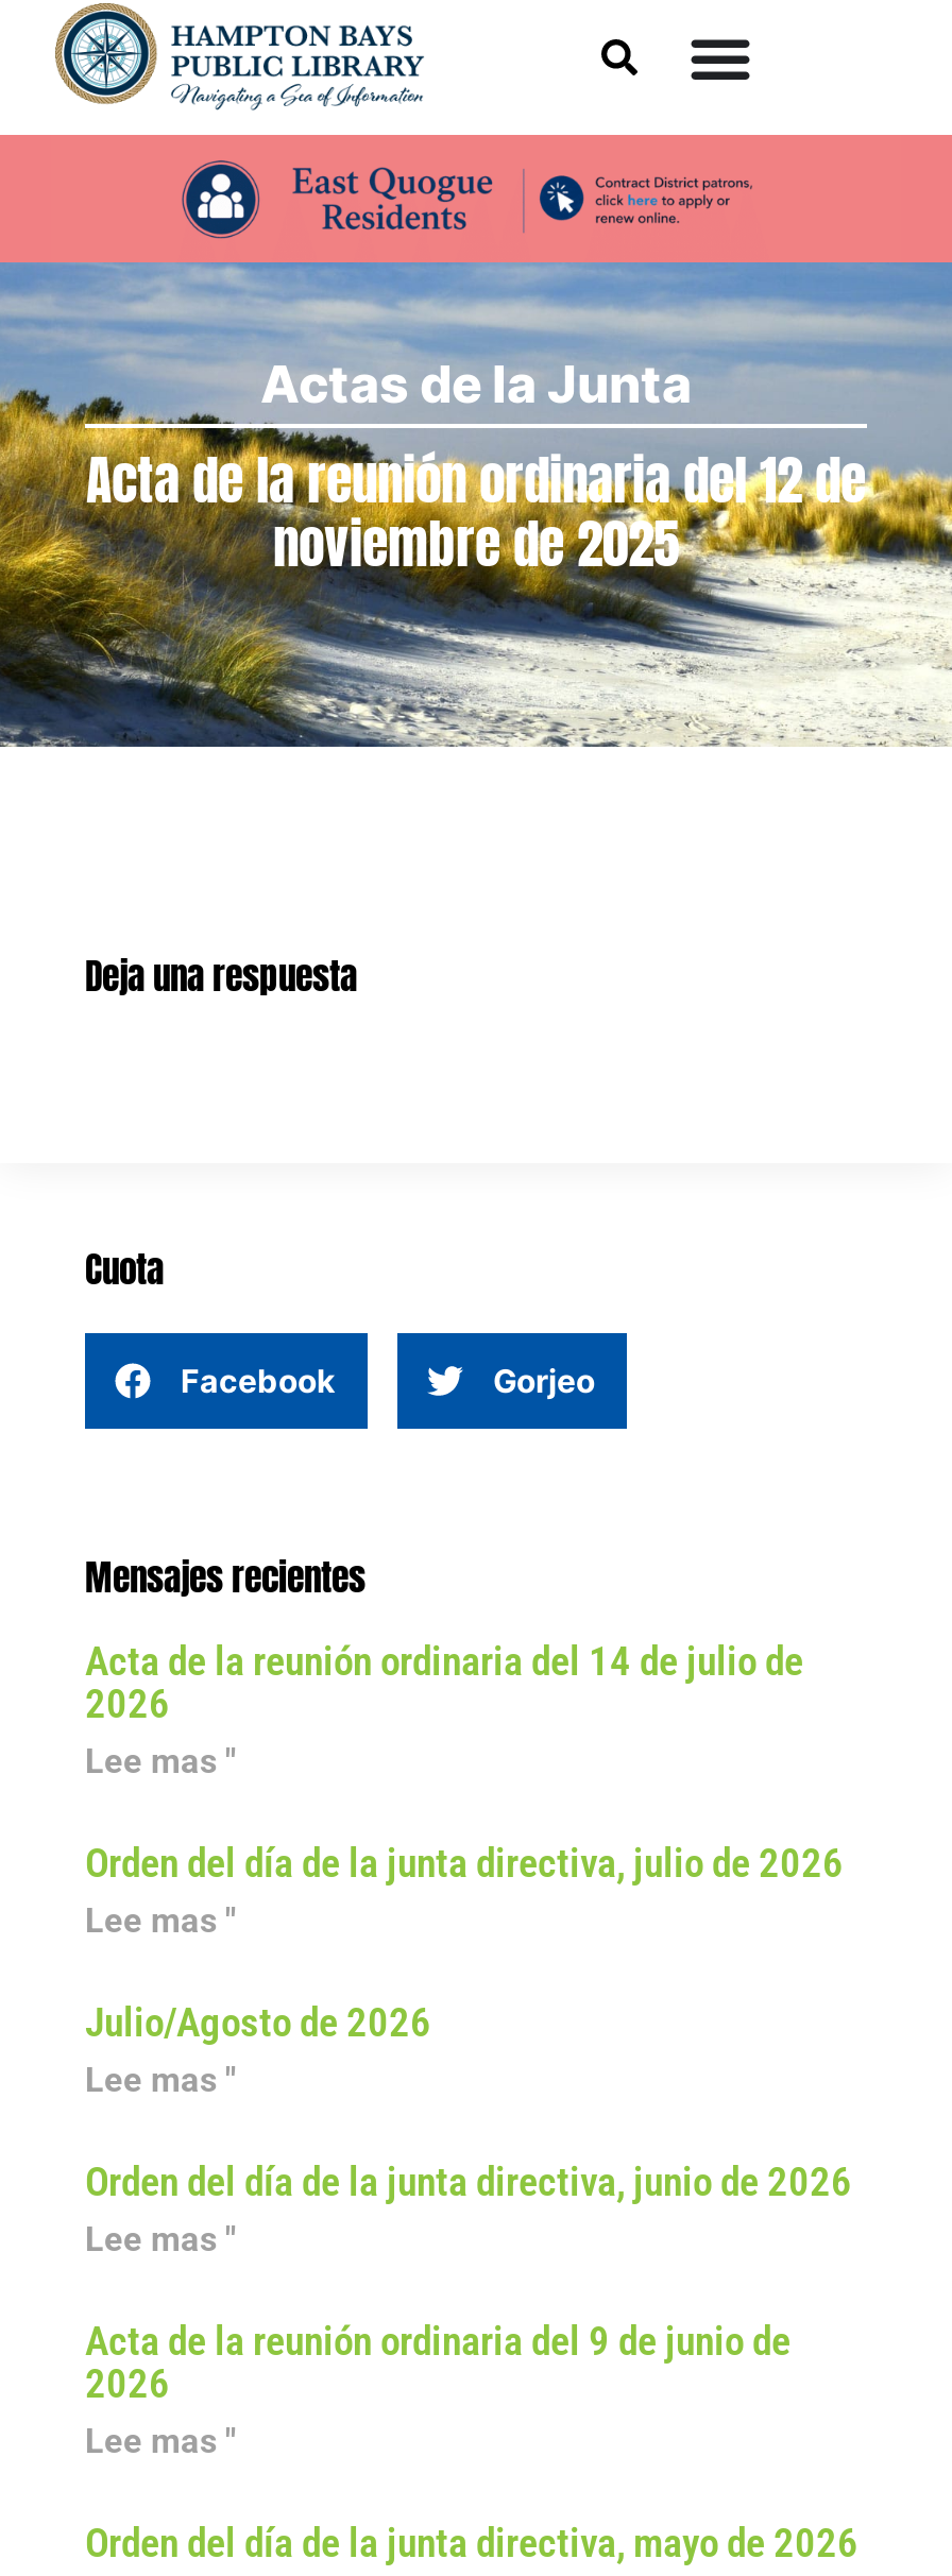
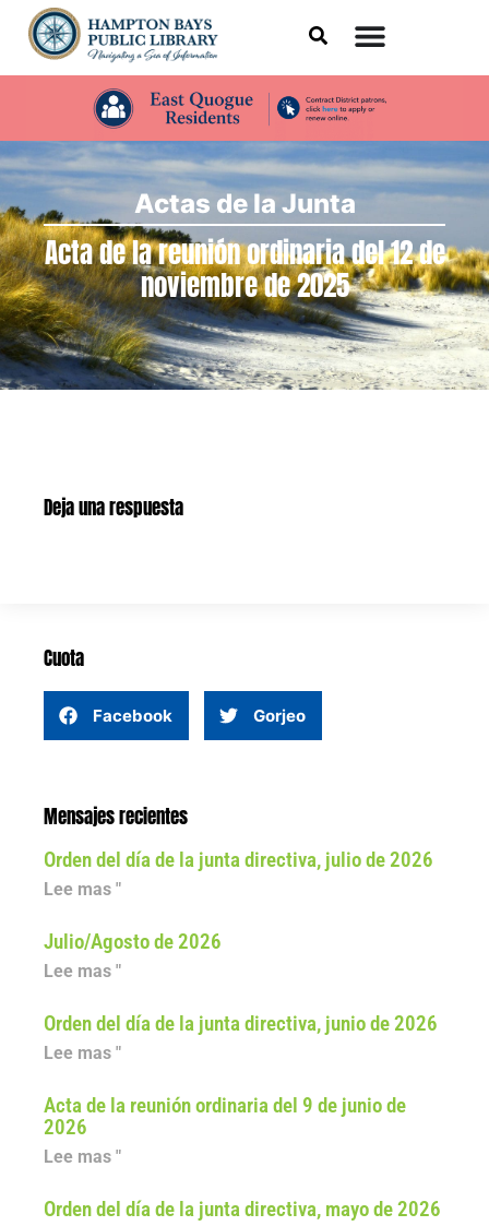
[85,1638,803,1782] Acta de la reunión ordinaria del 14 de julio de | 2026 | Lee mas " -> none

